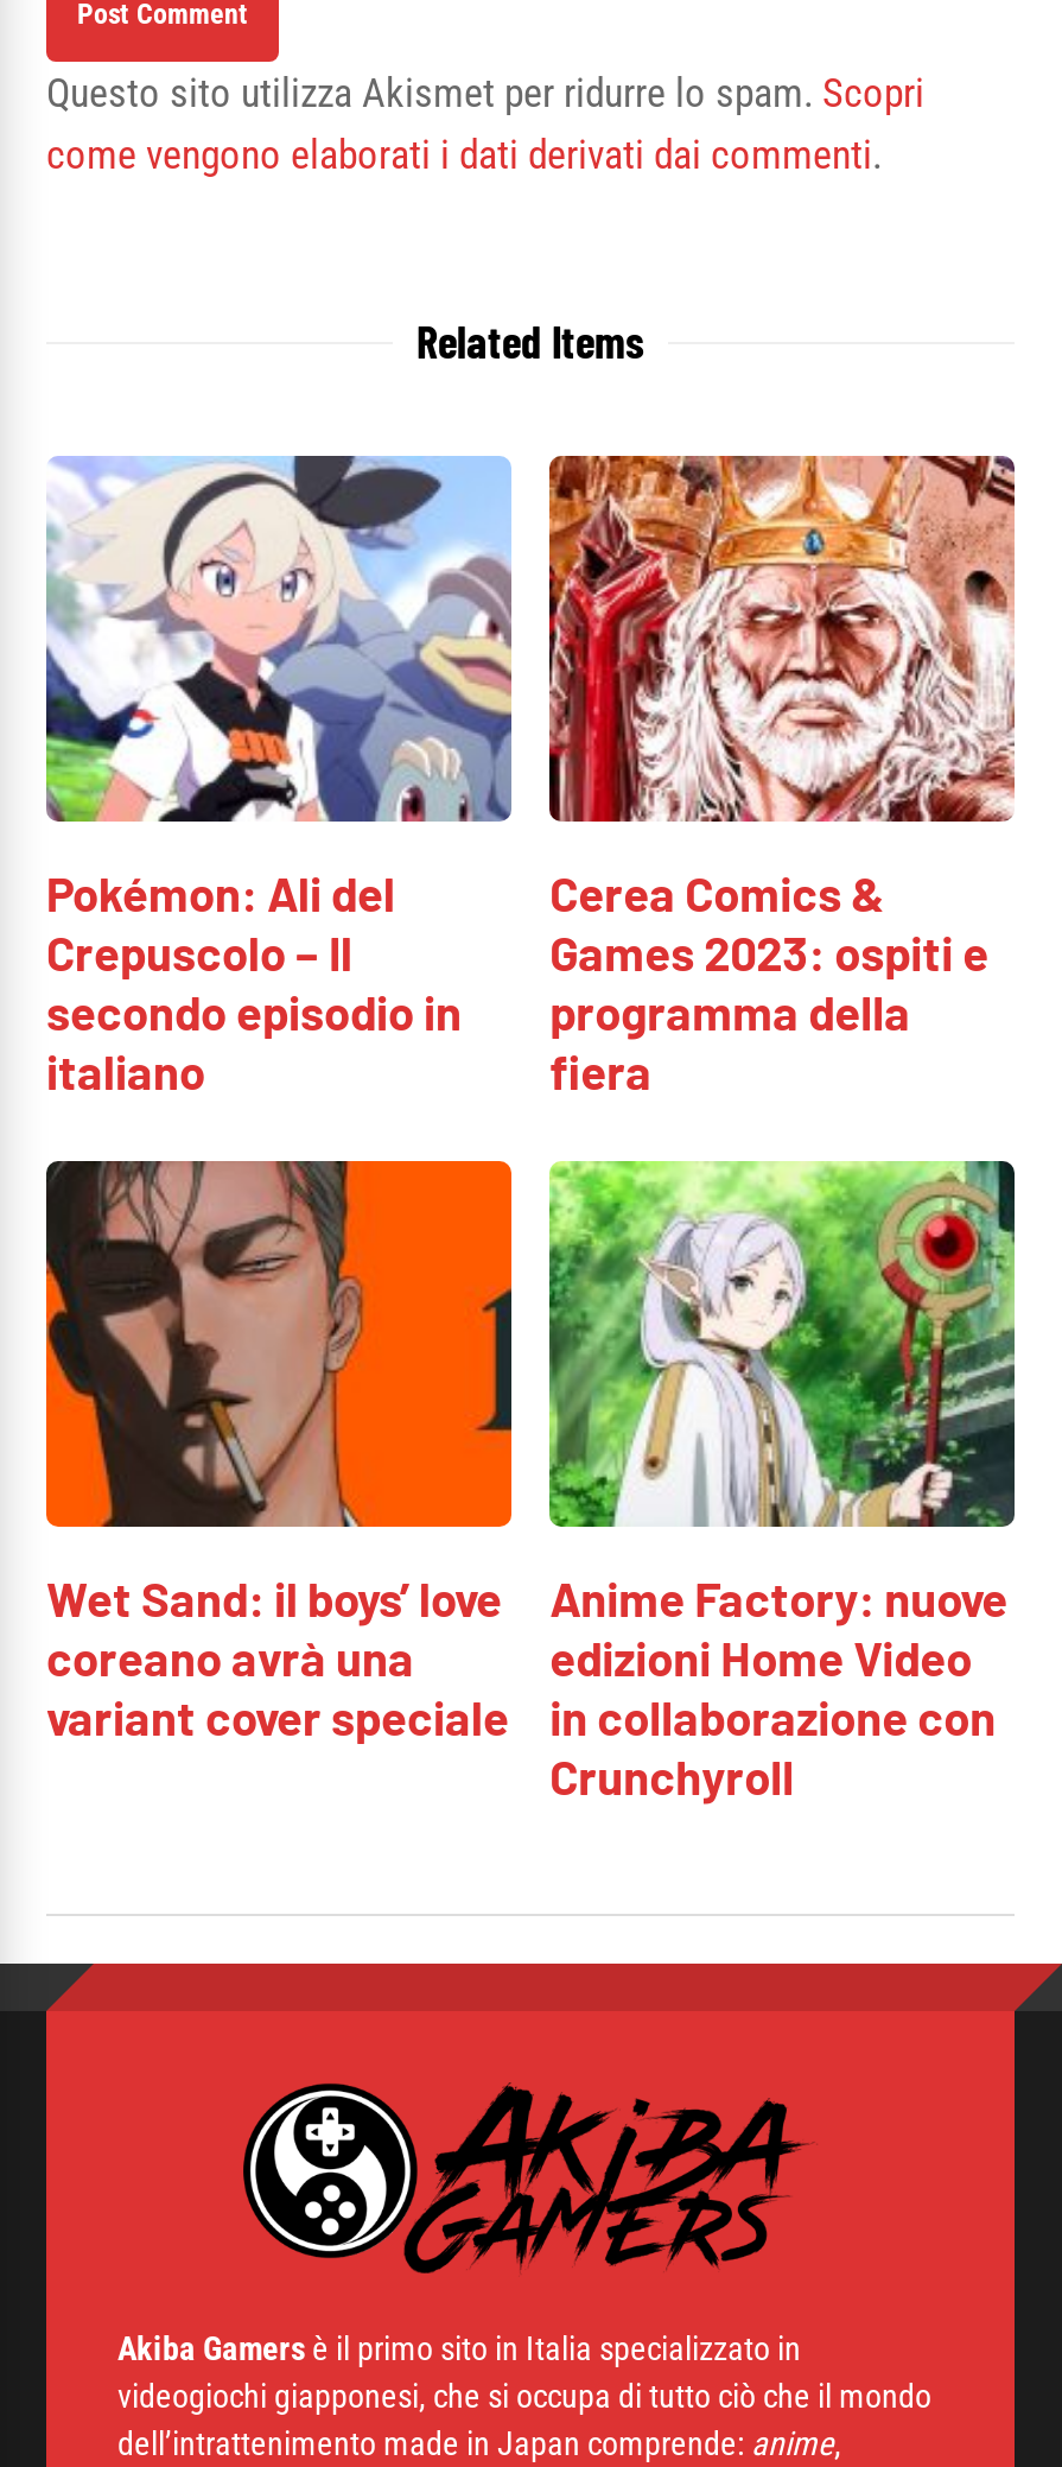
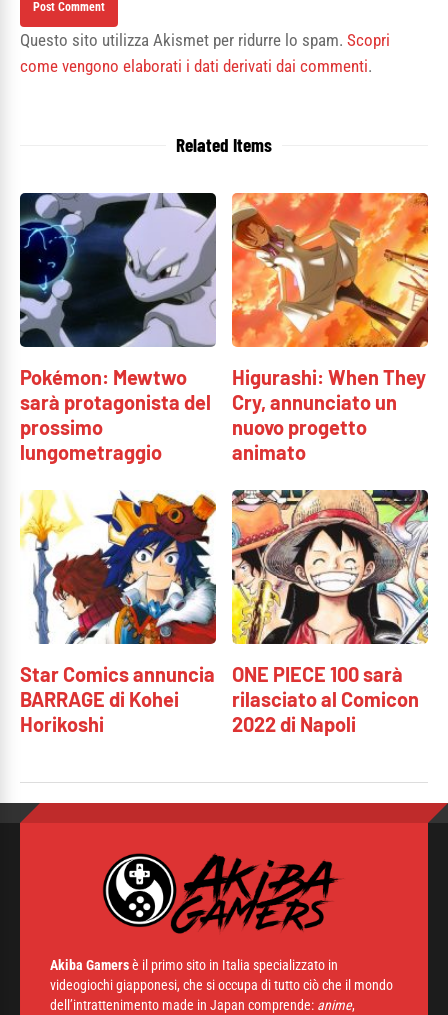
[44,454,511,1098] [image] | Pokémon: Ali del | Crepuscolo – Il | secondo episodio in | italiano -> [19,192,217,463] [image] | Pokémon: Mewtwo | sarà protagonista del | prossimo | lungometraggio
[547,454,1017,1098] [image] | Cerea Comics & | Games 2023: ospiti e | programma della | fiera -> [231,192,429,463] [image] | Higurashi: When They | Cry, annunciato un | nuovo progetto | animato
[44,1159,514,1744] [image] | Wet Sand: il boys’ love | coreano avrà una | variant cover speciale -> [20,490,217,735] [image] | Star Comics annuncia | BARRAGE di Kohei | Horikoshi
[547,1161,1017,1803] [image] | Anime Factory: nuove | edizioni Home Video | in collaborazione con | Crunchyroll -> [231,489,429,735] [image] | ONE PIECE 100 sarà | rilasciato al Comicon | 2022 di Napoli

